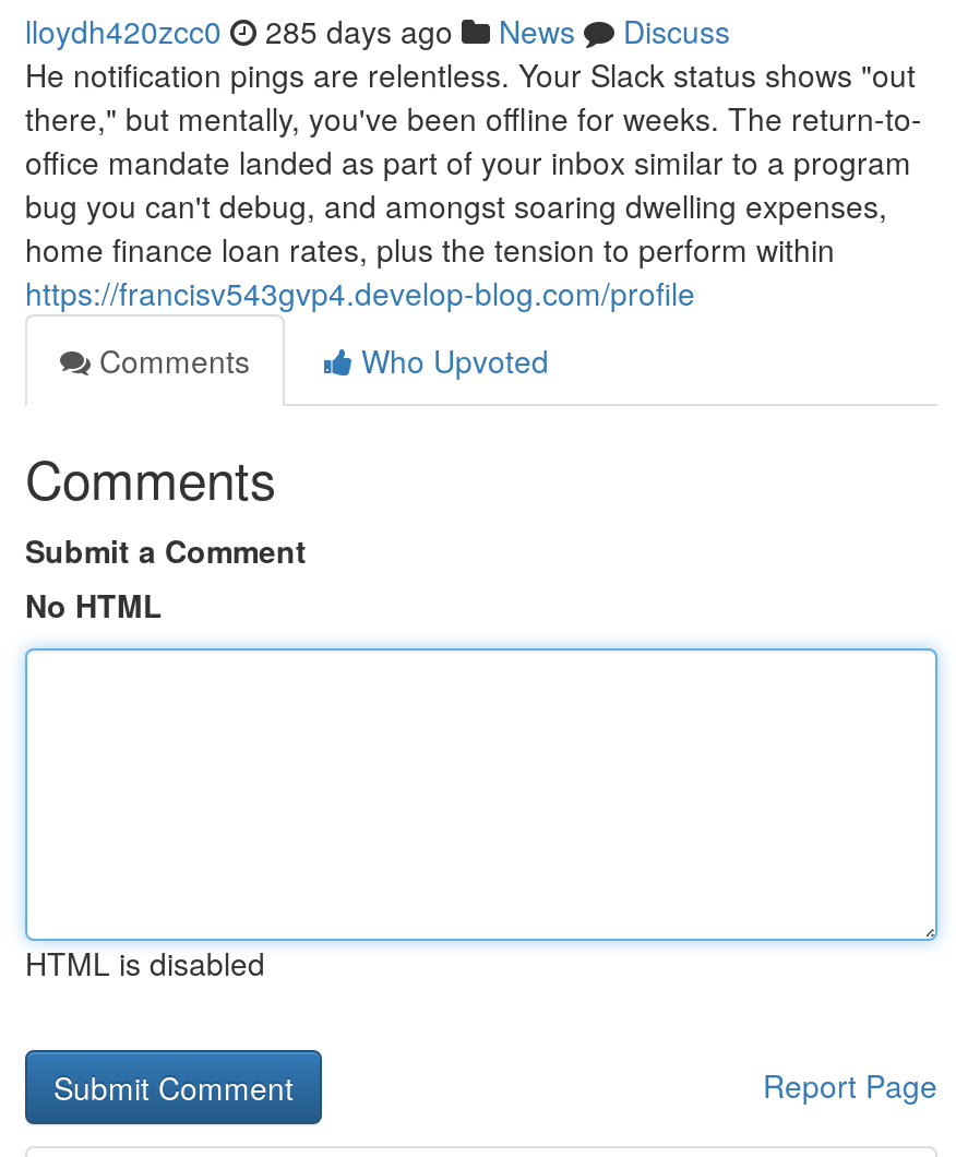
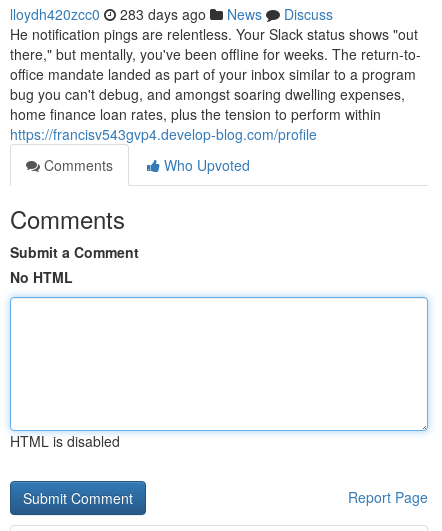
[25,9,730,52] lloydh420zcc0 285 days ago News Discuss -> [10,4,333,24] lloydh420zcc0 283 days ago News Discuss

